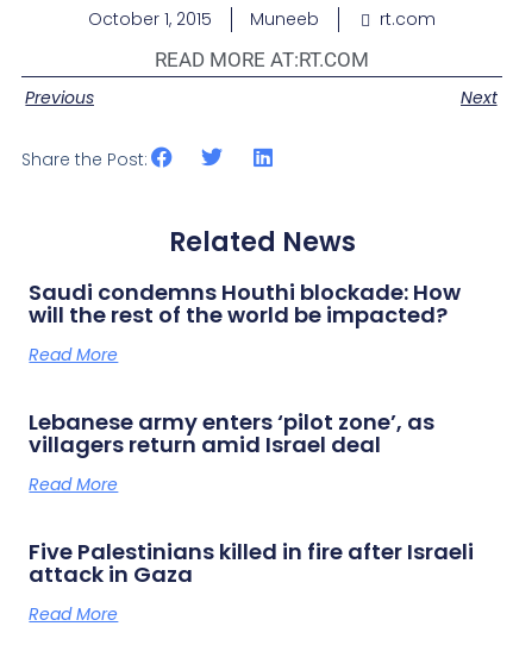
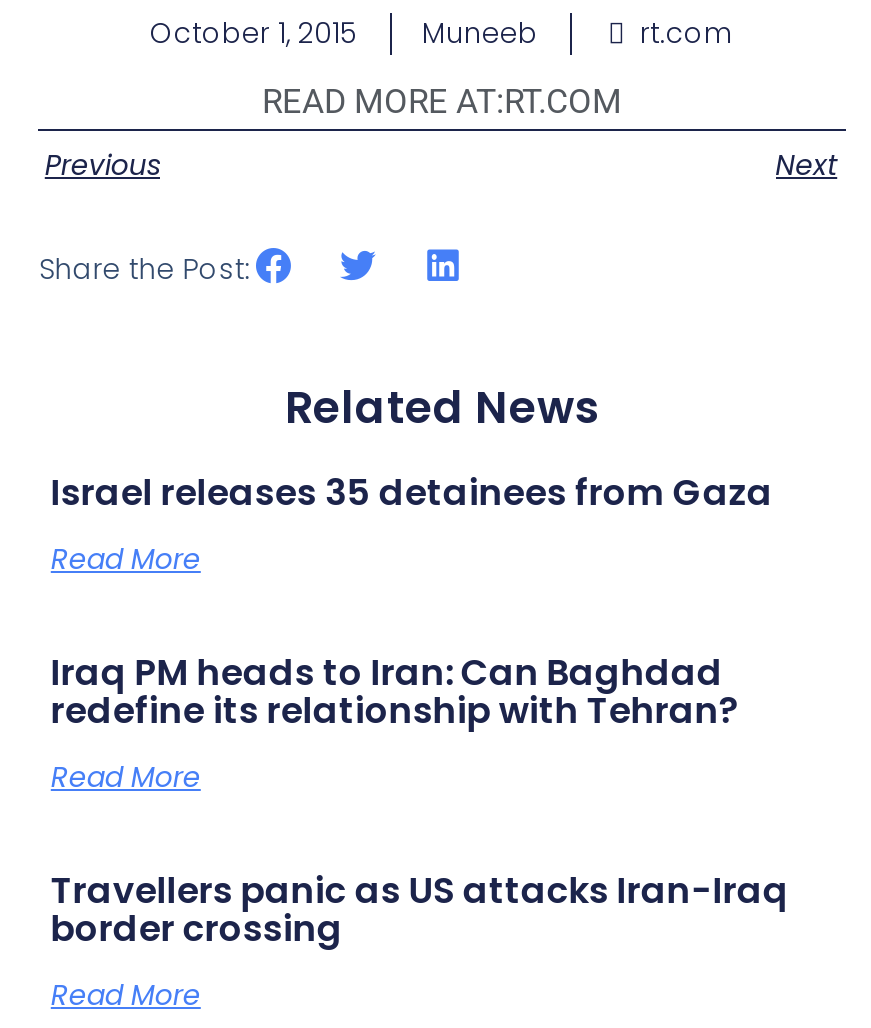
[29,277,461,330] Saudi condemns Houthi blockade: How | will the rest of the world be impacted? -> [51,466,773,516] Israel releases 35 detainees from Gaza
[29,407,435,459] Lebanese army enters ‘pilot zone’, as | villagers return amid Israel deal -> [51,646,739,734] Iraq PM heads to Iran: Can Baghdad | redefine its relationship with Tehran?
[29,537,474,589] Five Palestinians killed in fire after Israeli | attack in Gaza -> [51,864,789,952] Travellers panic as US attacks Iran-Iraq | border crossing

